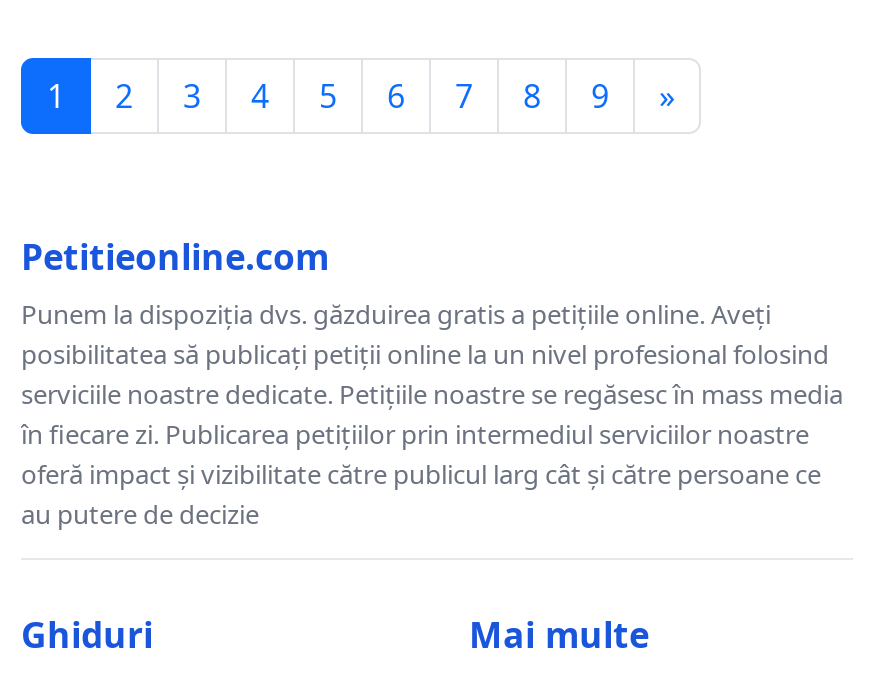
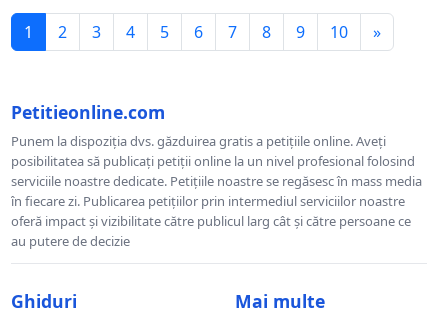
none -> [330,21,348,43] 10

